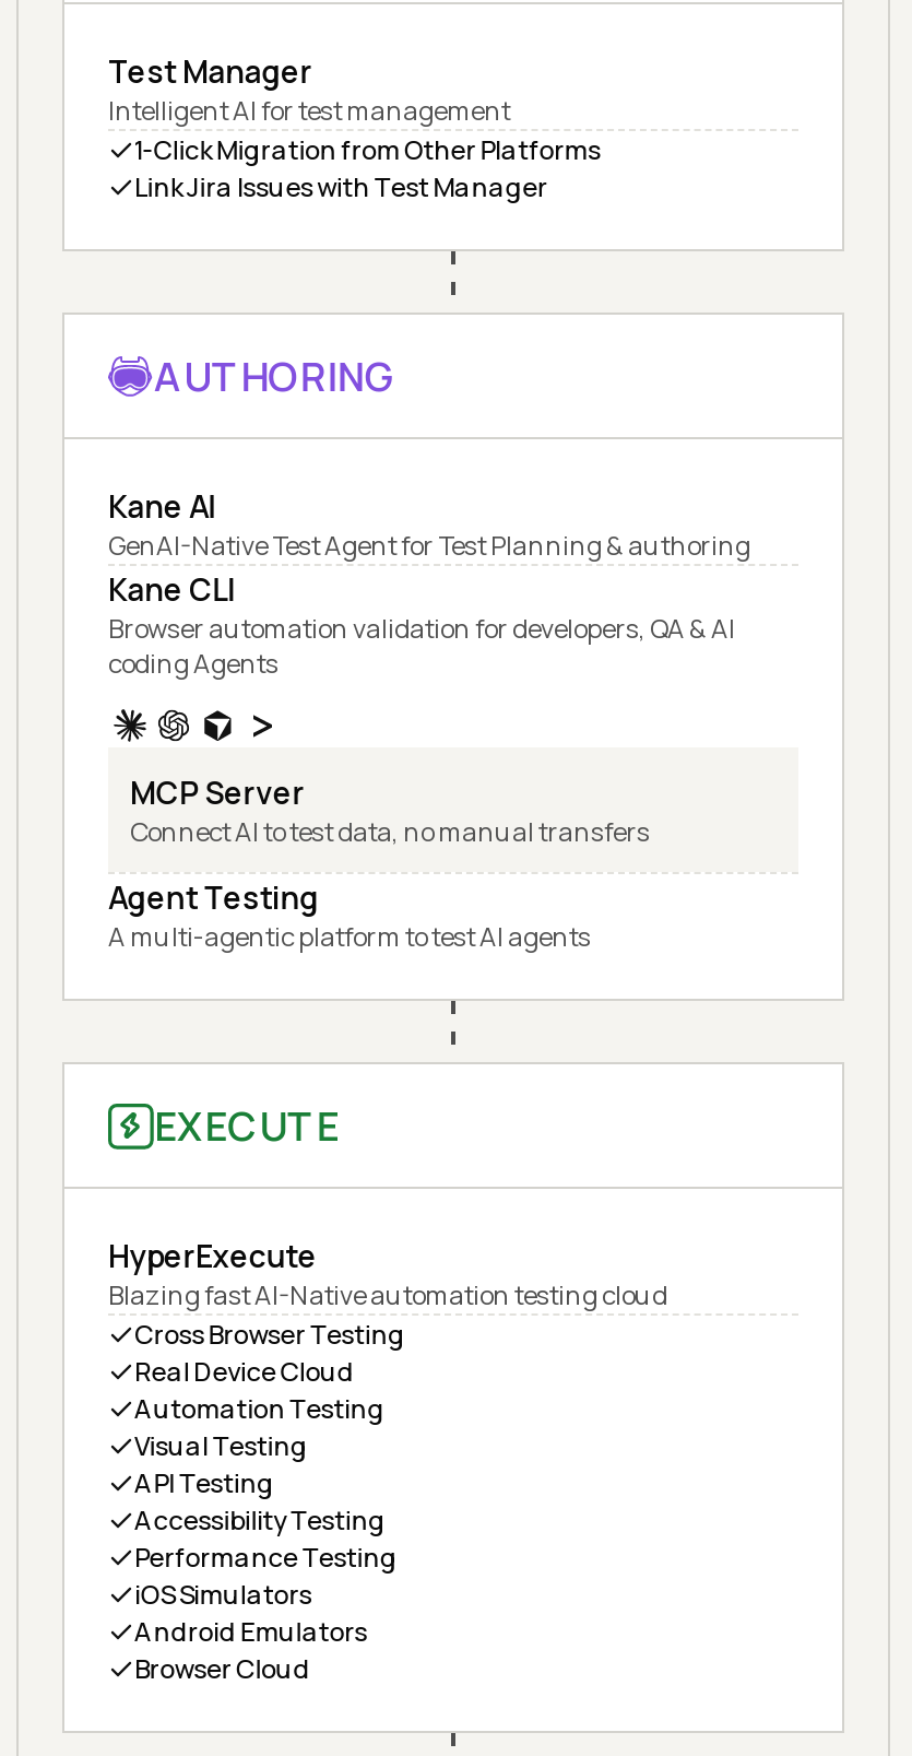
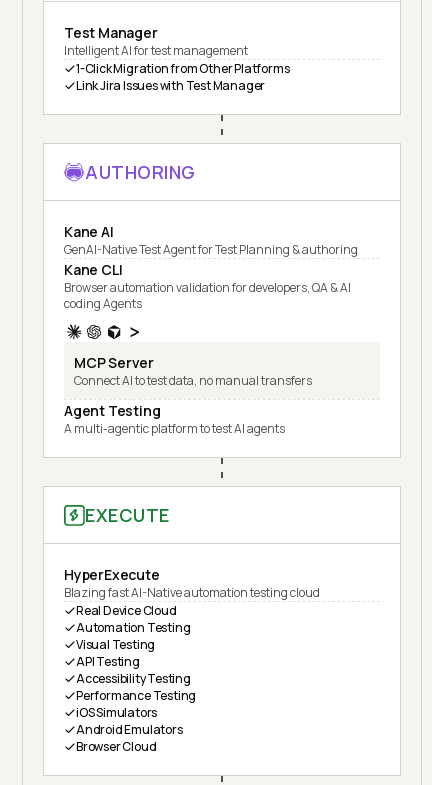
[134,1316,405,1353] Cross Browser Testing -> none

